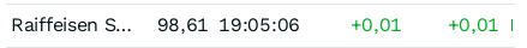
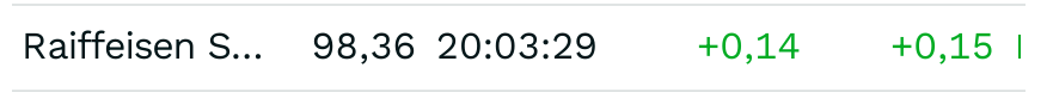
[157,13,300,36] 98,61 19:05:06 -> [312,23,598,68] 98,36 20:03:29
[350,13,402,36] +0,01 -> [697,23,801,68] +0,14
[447,13,499,36] +0,01 -> [890,23,994,68] +0,15

